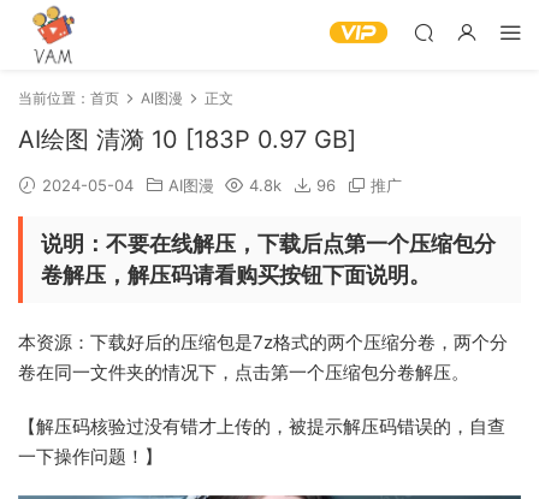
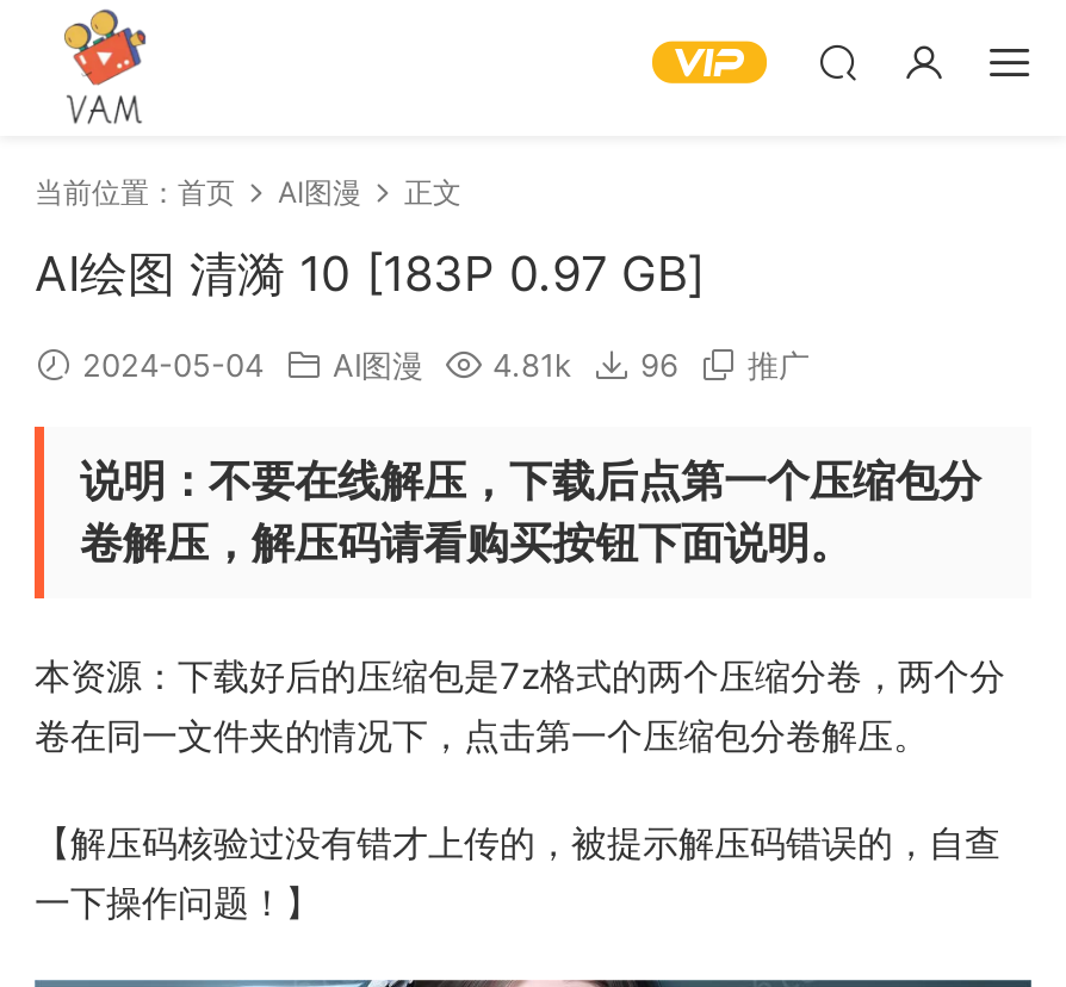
[37,176,402,195] 2024-05-04 AI图漫 4.8k 96 推广 -> [73,346,810,384] 2024-05-04 AI图漫 4.81k 96 推广

